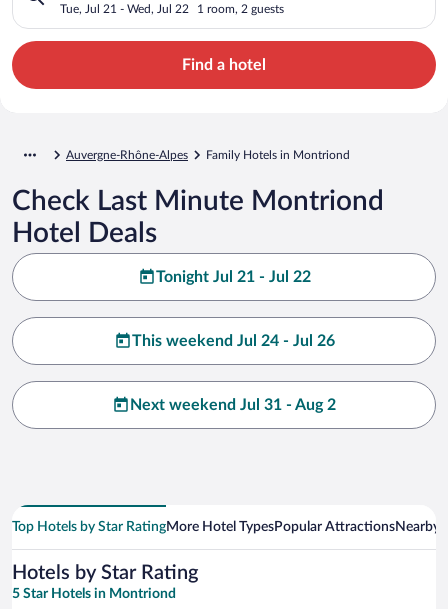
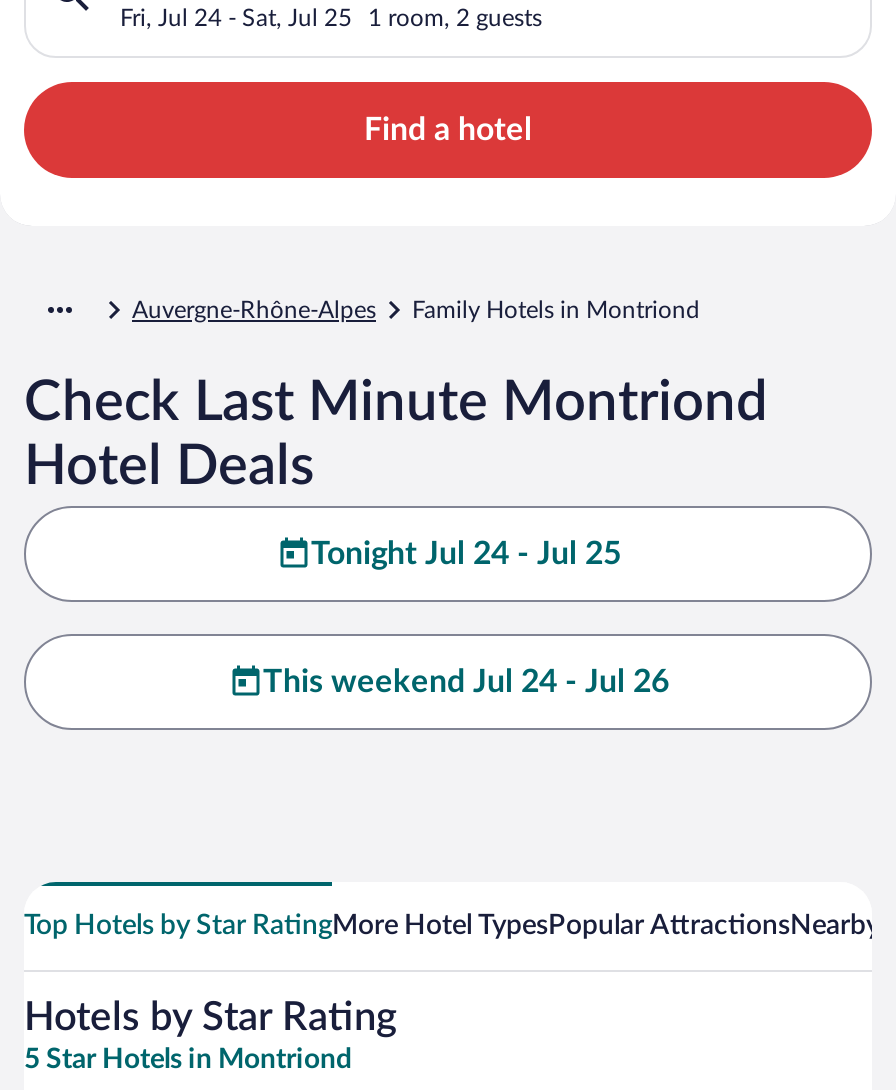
[60,3,189,15] Tue, Jul 21 - Wed, Jul 22 -> [120,5,352,29] Fri, Jul 24 - Sat, Jul 25
[155,269,310,285] Tonight Jul 21 - Jul 22 -> [311,537,621,569] Tonight Jul 24 - Jul 25
[130,397,336,413] Next weekend Jul 31 - Aug 2 -> none

